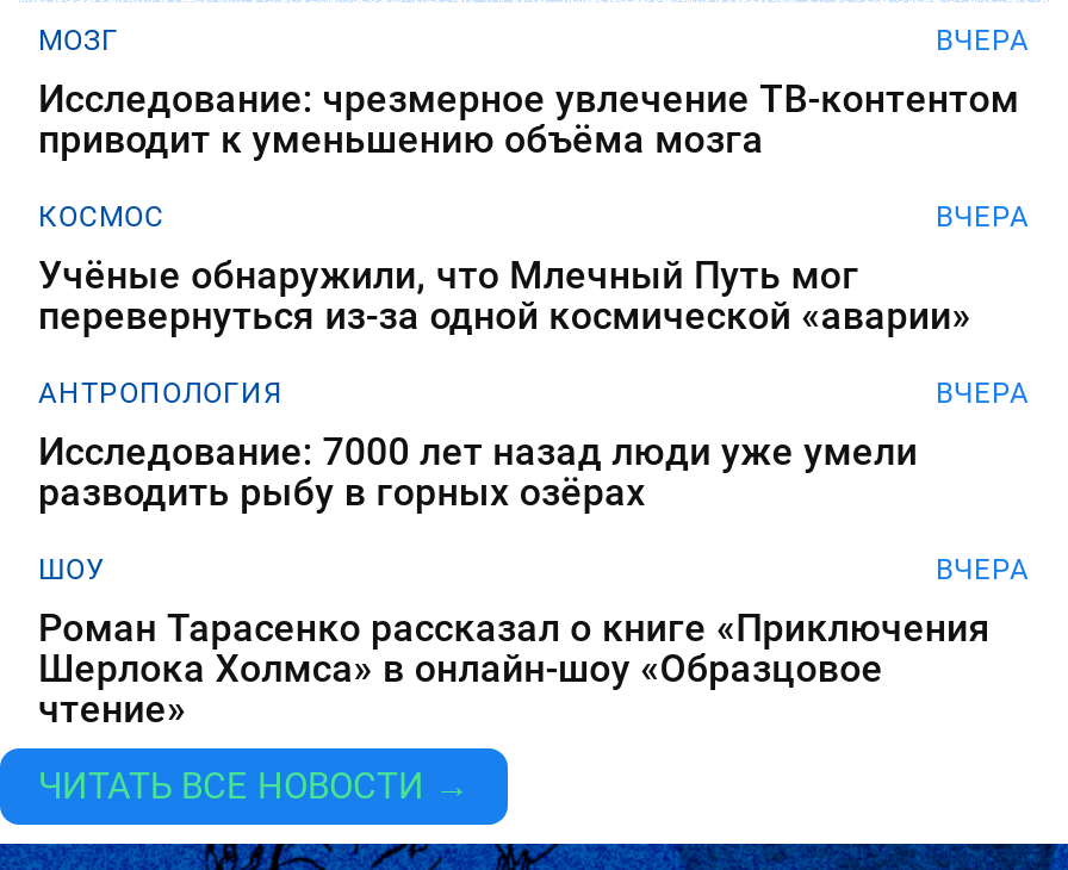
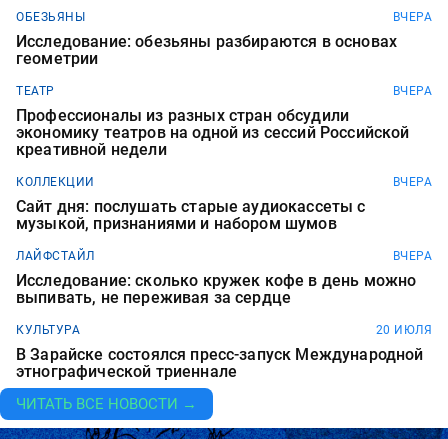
[38,23,119,56] МОЗГ -> [16,10,85,24] ОБЕЗЬЯНЫ
[38,76,1019,161] Исследование: чрезмерное увлечение ТВ-контентом | приводит к уменьшению объёма мозга -> [16,32,397,68] Исследование: обезьяны разбираются в основах | геометрии
[38,200,164,233] КОСМОС -> [16,84,54,98] ТЕАТР
[38,252,971,338] Учёные обнаружили, что Млечный Путь мог | перевернуться из-за одной космической «аварии» -> [16,106,409,159] Профессионалы из разных стран обсудили | экономику театров на одной из сессий Российской | креативной недели
[38,376,284,409] АНТРОПОЛОГИЯ -> [16,175,94,189] КОЛЛЕКЦИИ
[38,428,918,514] Исследование: 7000 лет назад люди уже умели | разводить рыбу в горных озёрах -> [16,197,366,233] Сайт дня: послушать старые аудиокассеты с | музыкой, признаниями и набором шумов
[38,552,106,586] ШОУ -> [16,249,94,263] ЛАЙФСТАЙЛ
[38,605,990,731] Роман Тарасенко рассказал о книге «Приключения | Шерлока Холмса» в онлайн-шоу «Образцовое | чтение» -> [16,271,432,381] Исследование: сколько кружек кофе в день можно | выпивать, не переживая за сердце | КУЛЬТУРА | 20 ИЮЛЯ | В Зарайске состоялся пресс-запуск Международной | этнографической триеннале

